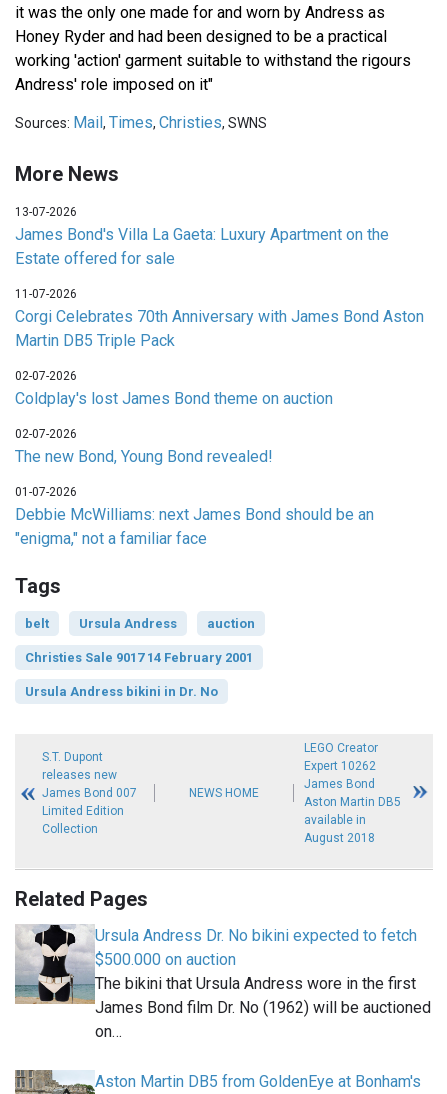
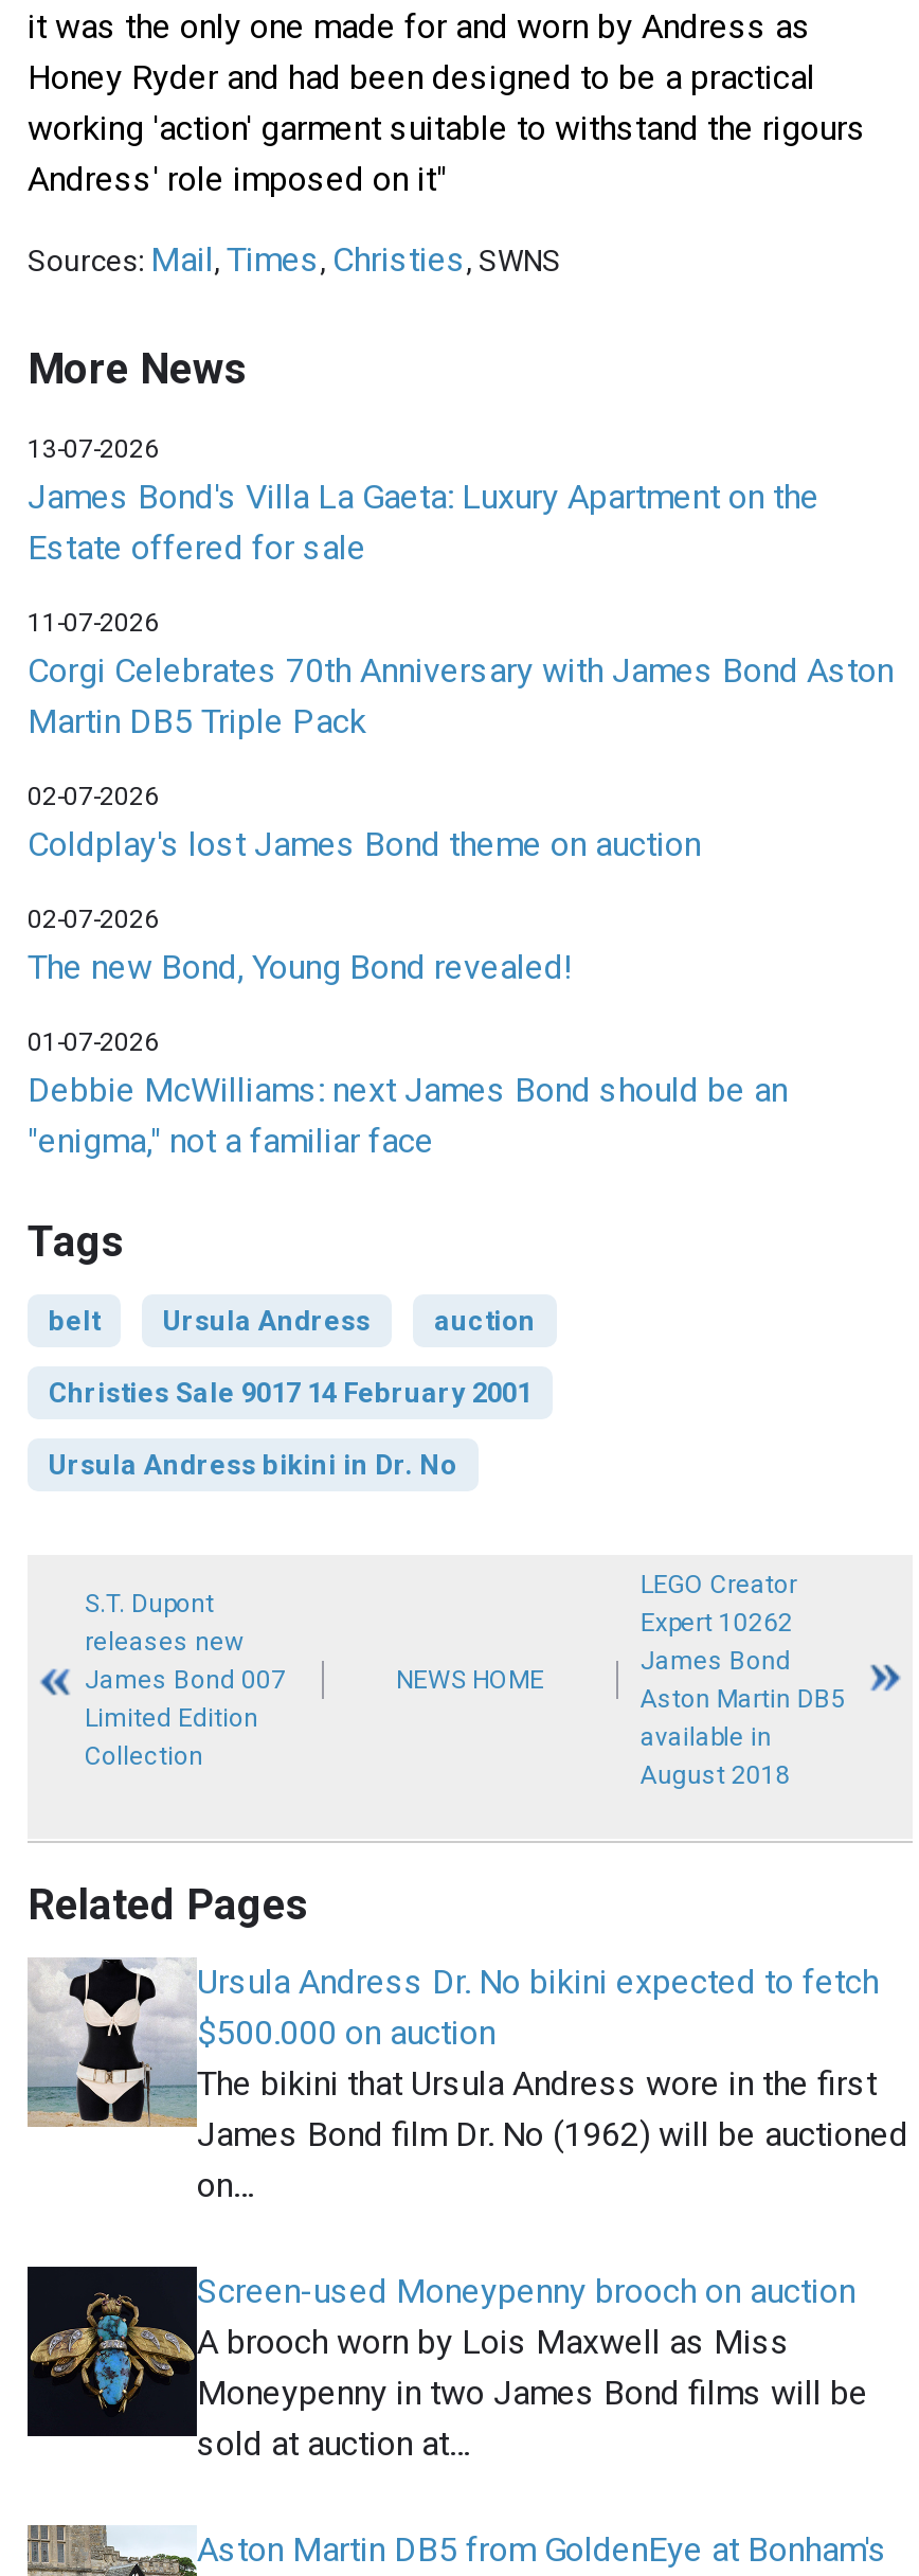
none -> [28,2265,868,2463] [image] | Screen-used Moneypenny brooch on auction | A brooch worn by Lois Maxwell as Miss | Moneypenny in two James Bond films will be | sold at auction at…

